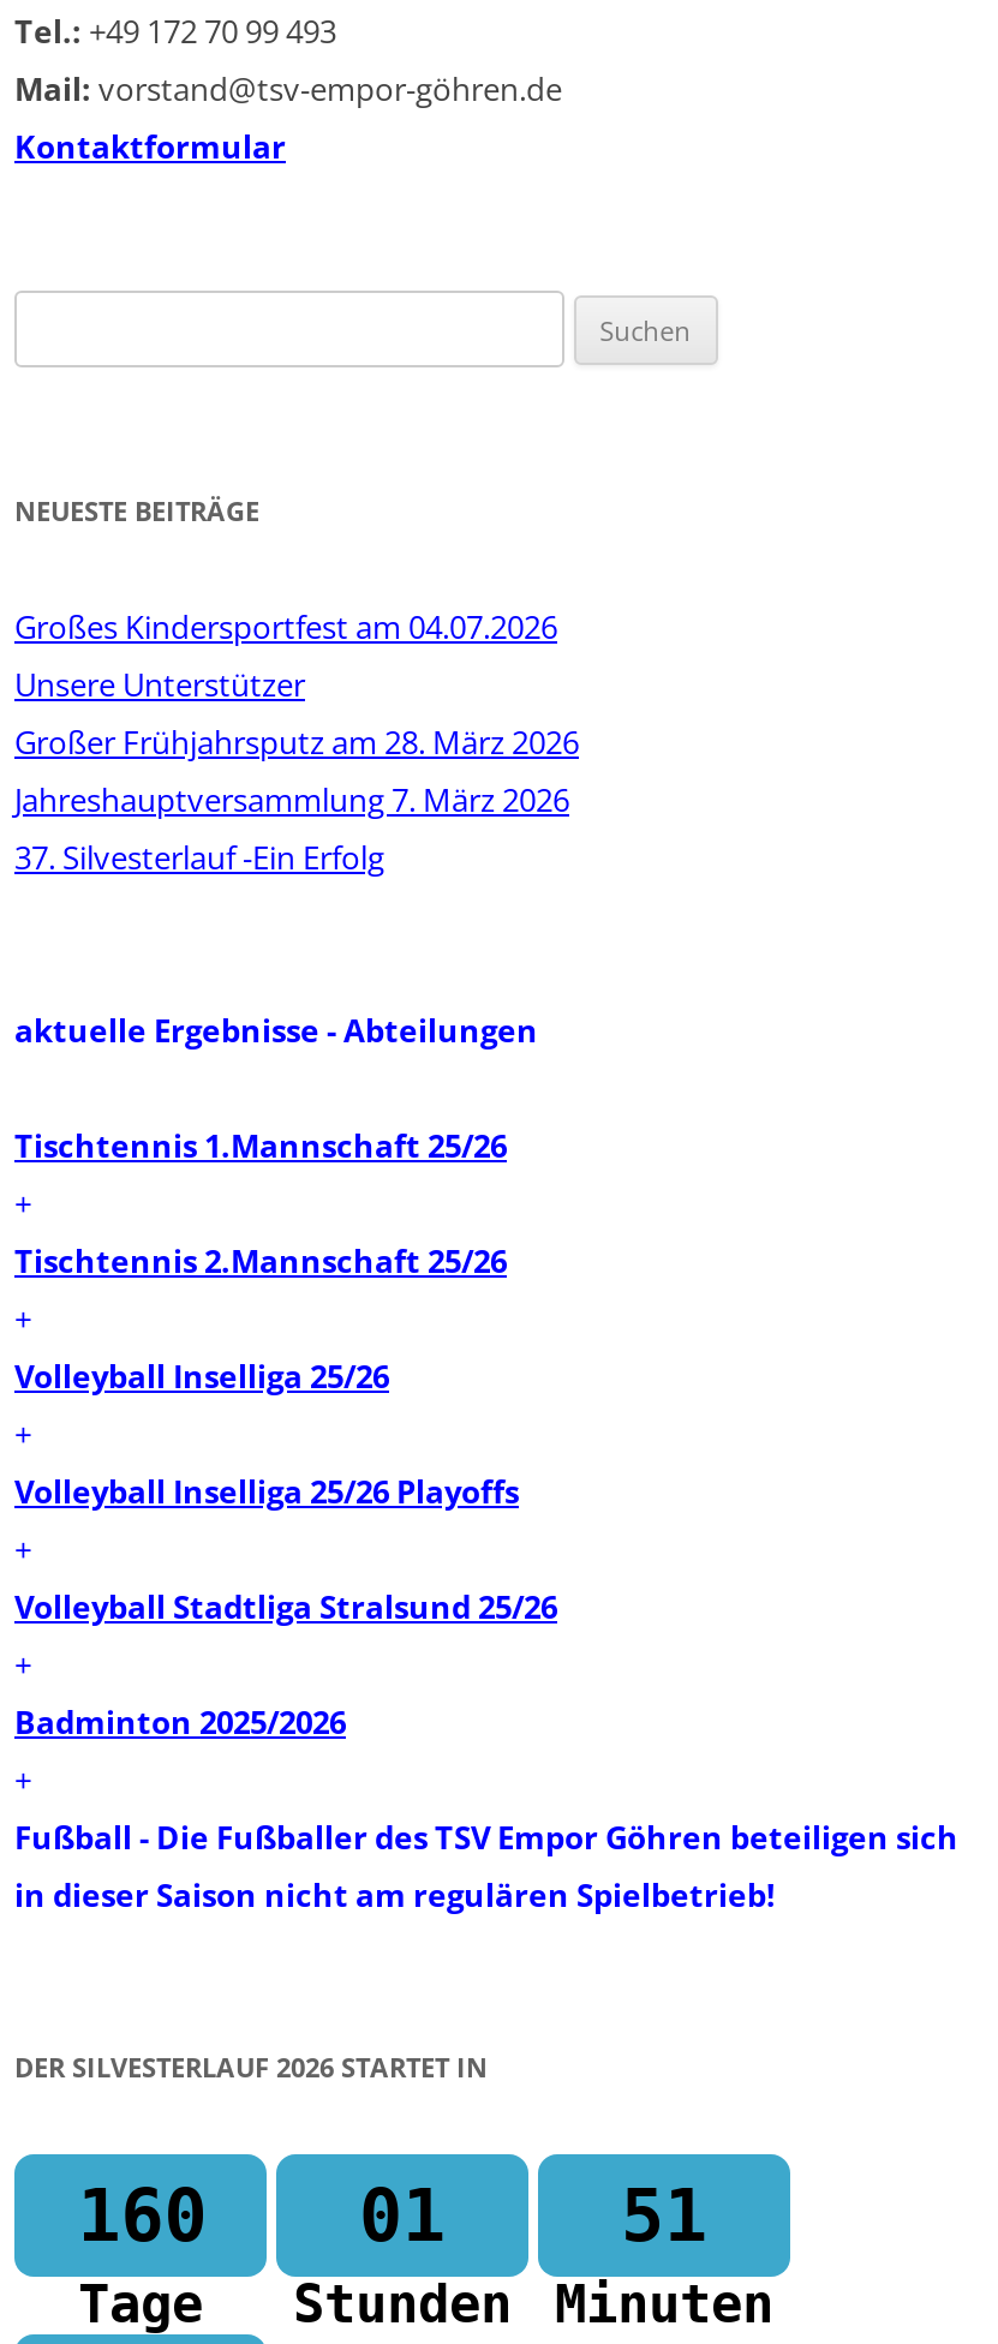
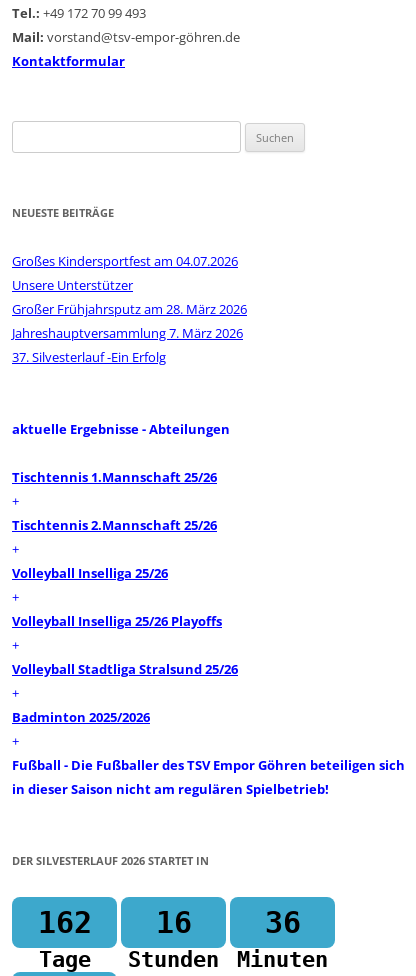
[77,2173,207,2257] 160 -> [38,905,92,940] 162
[359,2173,446,2257] 01 -> [155,905,191,940] 16
[621,2173,707,2257] 51 -> [264,905,300,940] 36

